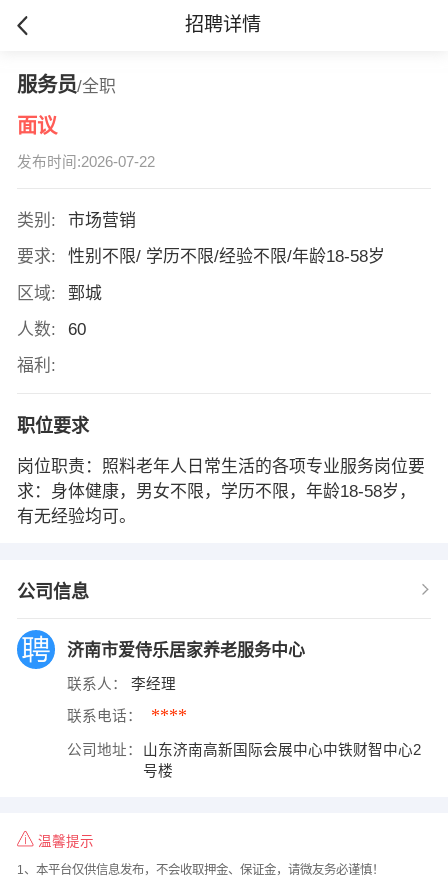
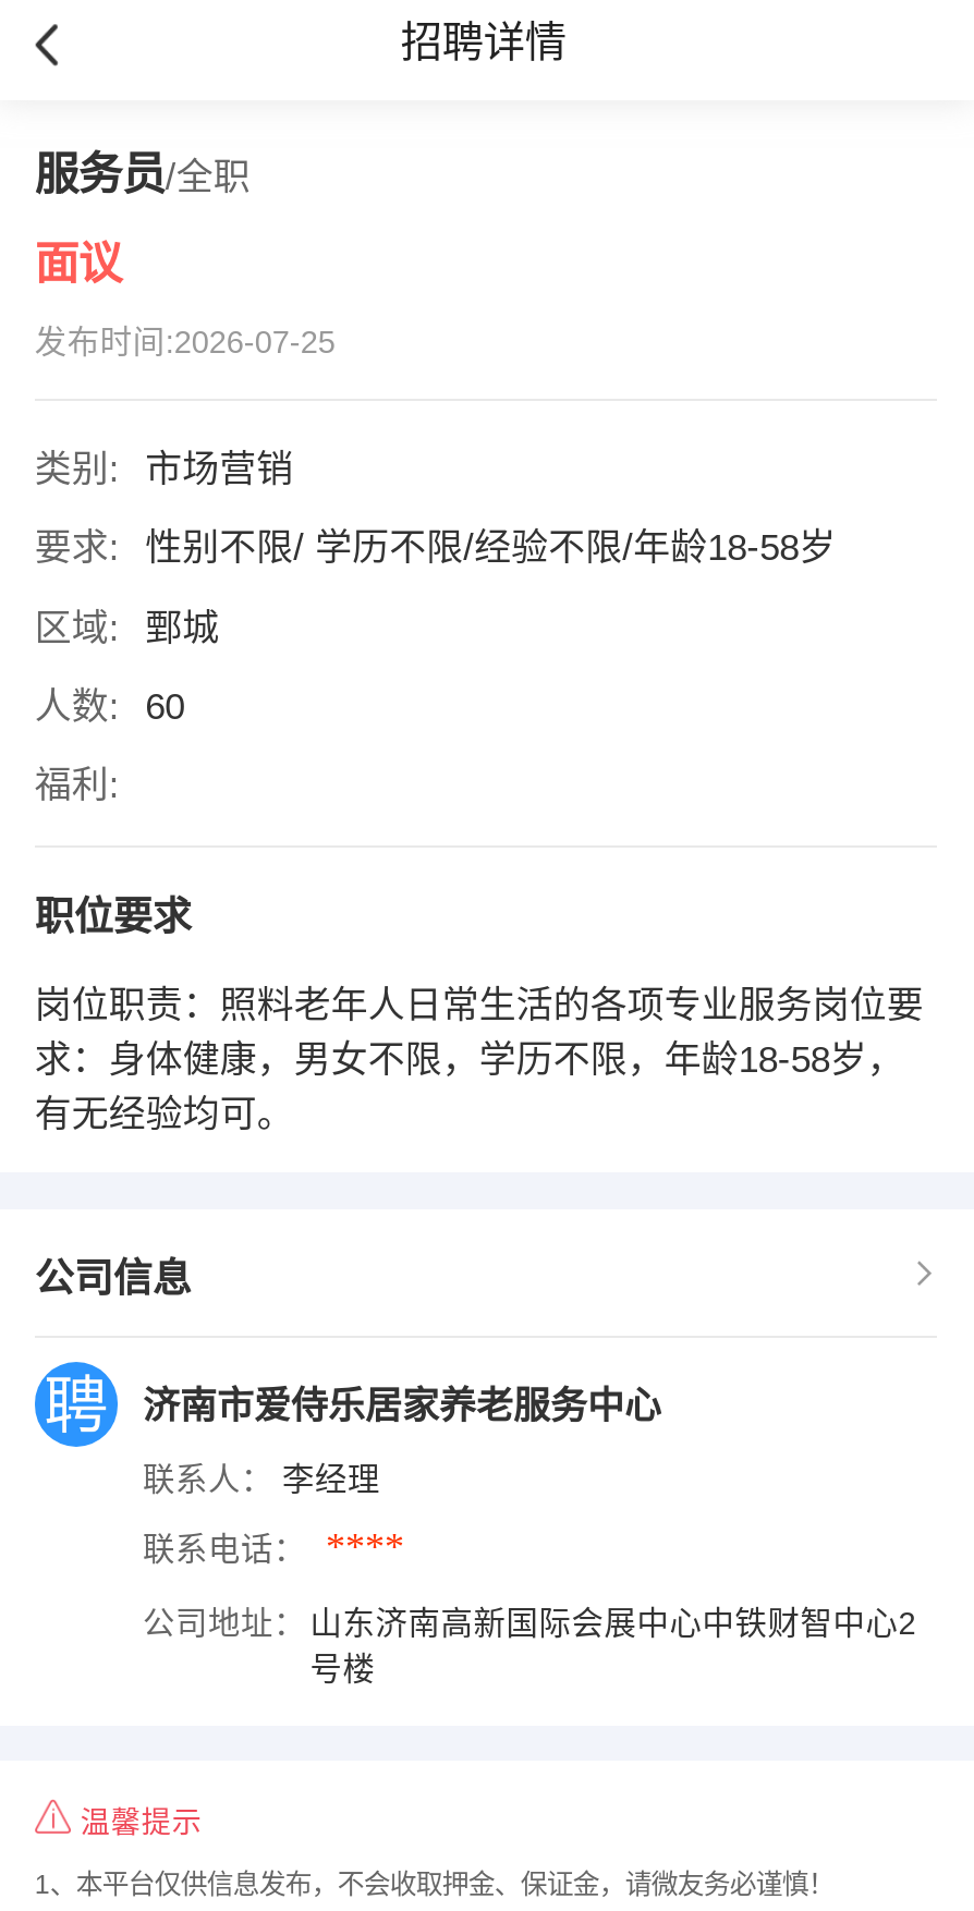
[17,154,155,170] 发布时间:2026-07-22 -> [35,325,335,360] 发布时间:2026-07-25

